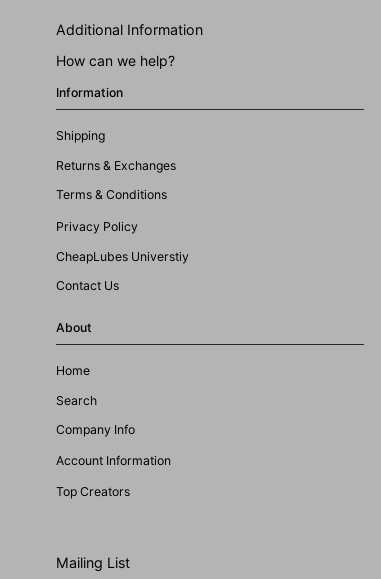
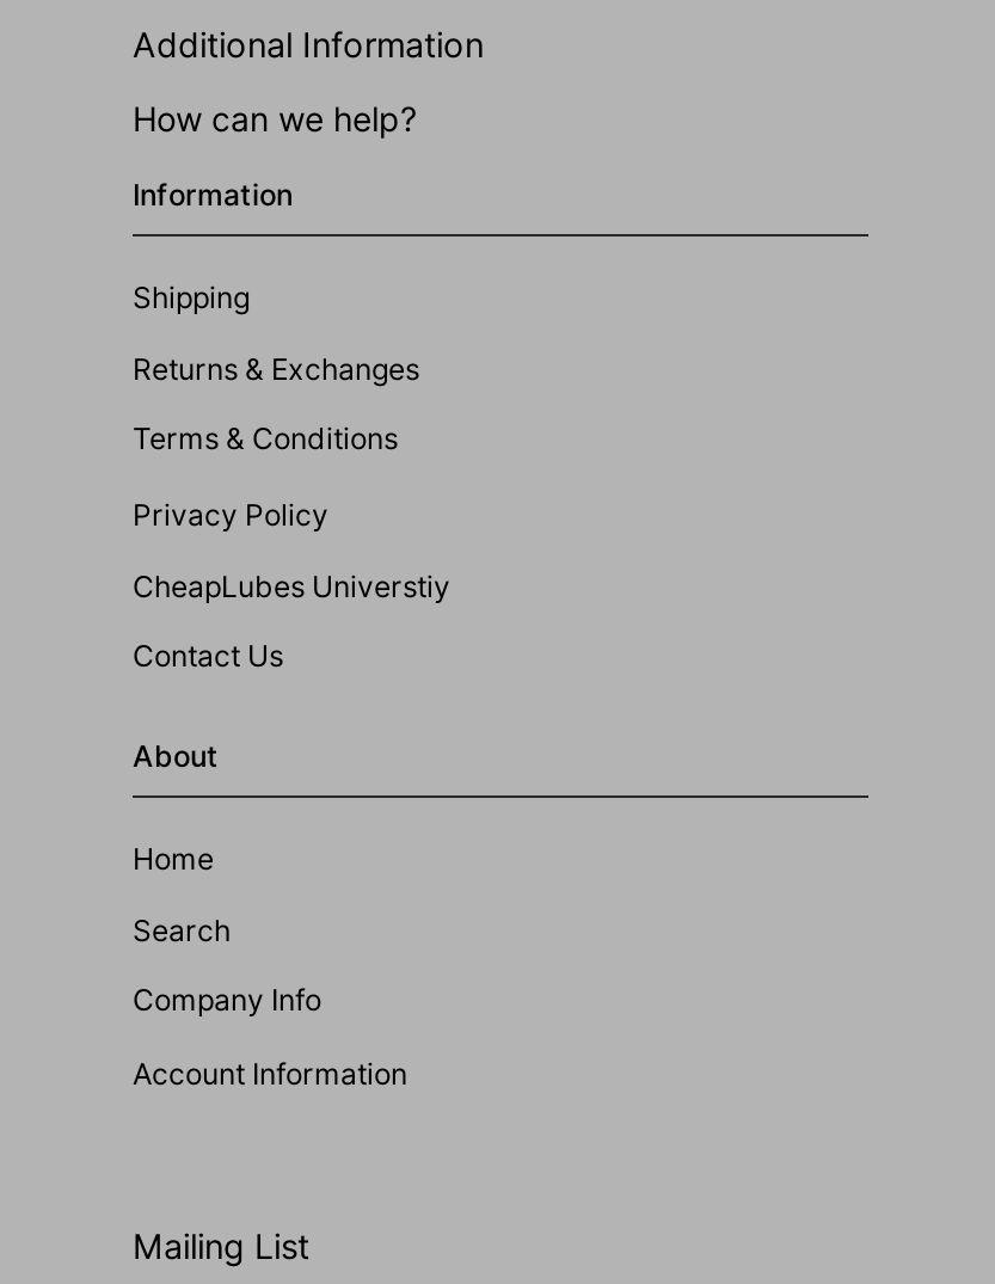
[56,483,130,498] Top Creators -> none

